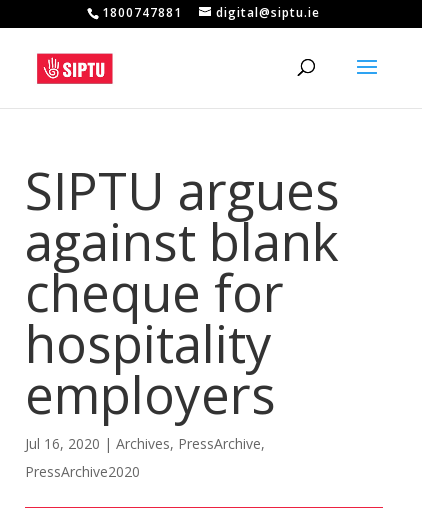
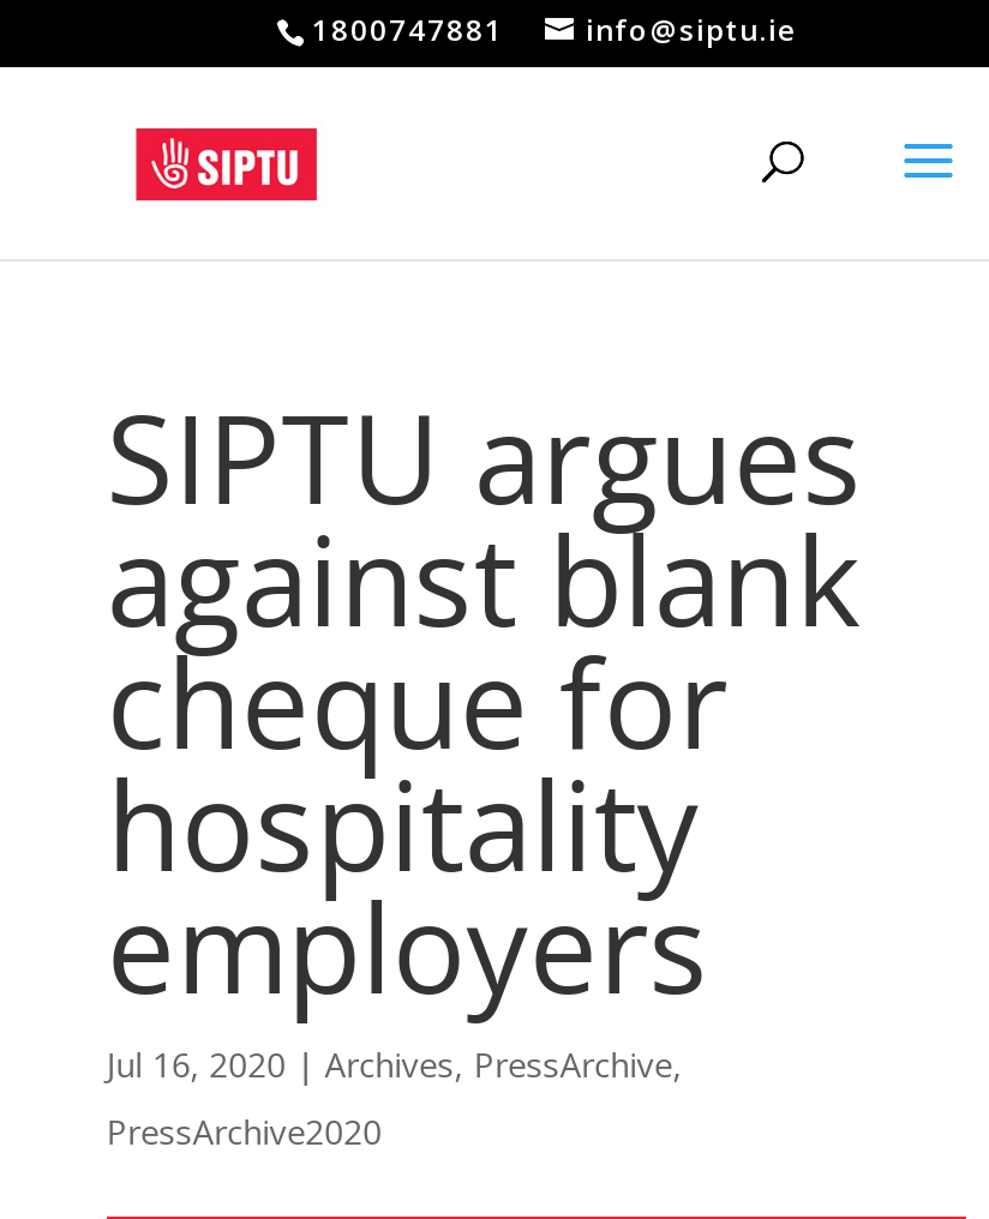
[216,4,320,21] digital@siptu.ie -> [586,10,797,50] info@siptu.ie

